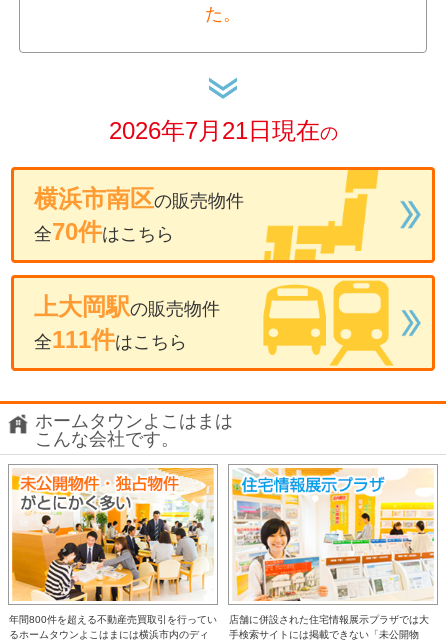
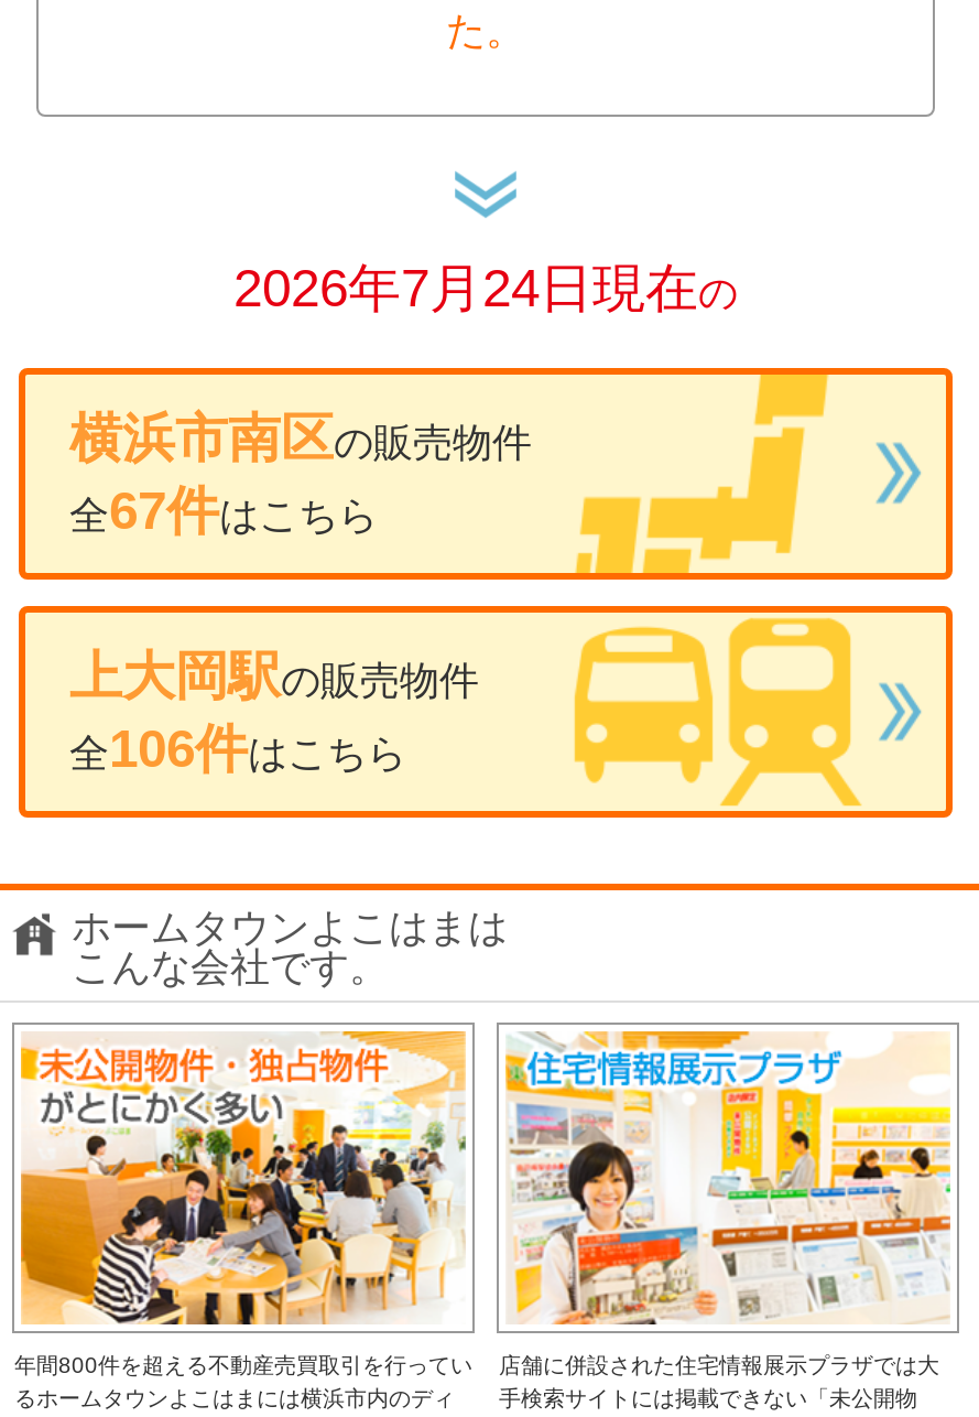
[108,117,337,144] 2026年7月21日現在の -> [233,258,738,317] 2026年7月24日現在の
[34,218,174,245] 全70件はこちら -> [69,480,378,540] 全67件はこちら
[34,326,187,353] 全111件はこちら -> [69,718,406,778] 全106件はこちら

